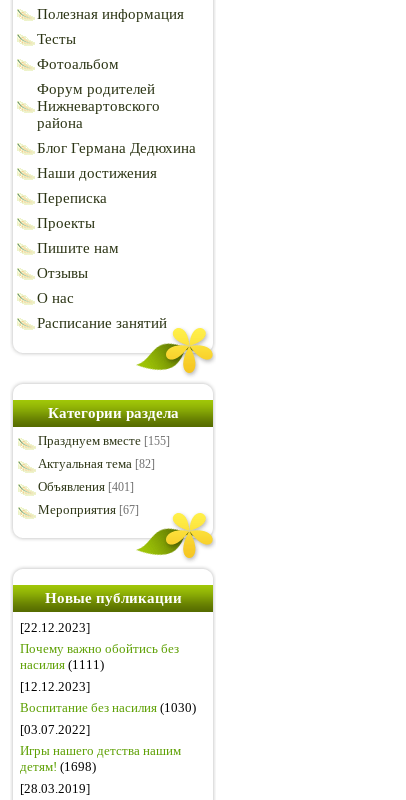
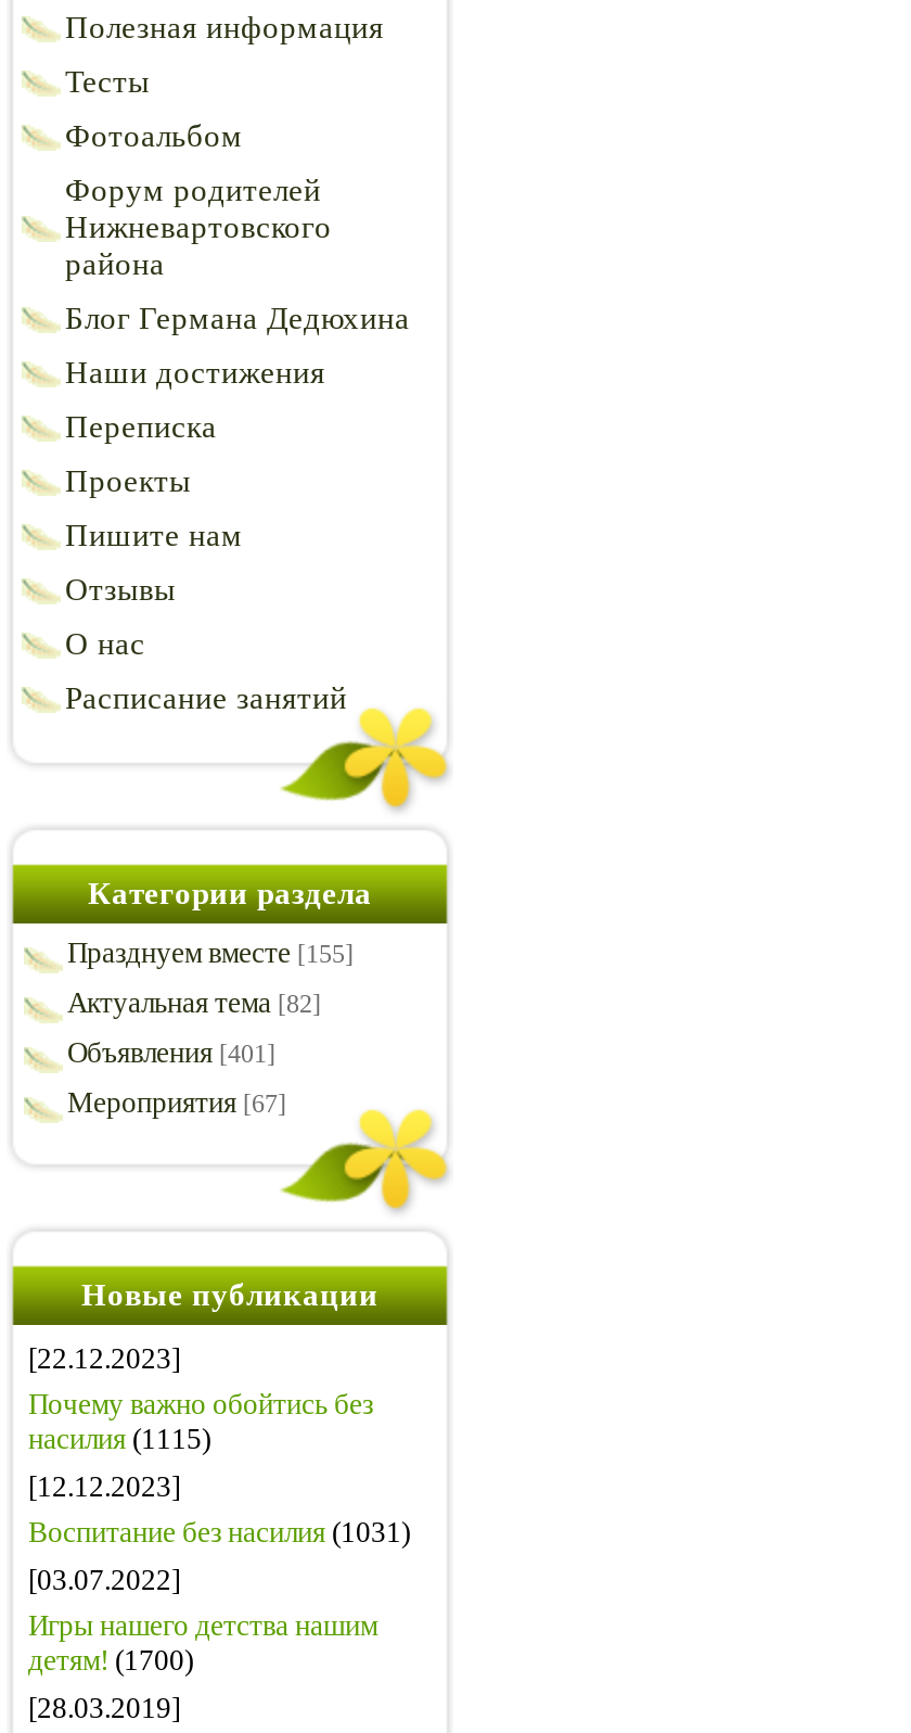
[20,657,104,672] насилия (1111) -> [28,1423,210,1455] насилия (1115)
[20,700,196,715] Воспитание без насилия (1030) -> [28,1516,410,1549] Воспитание без насилия (1031)
[20,759,96,774] детям! (1698) -> [28,1644,193,1677] детям! (1700)

